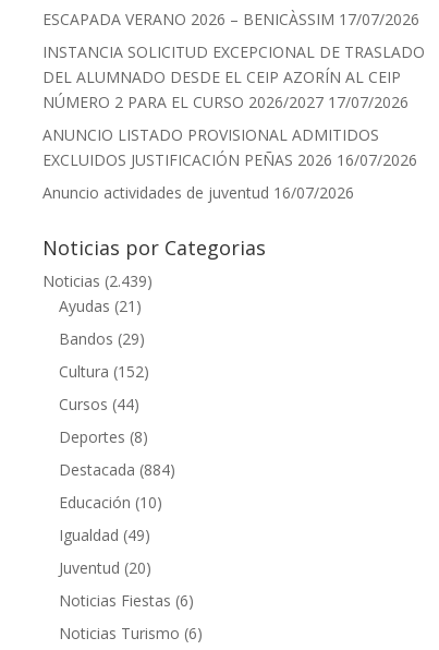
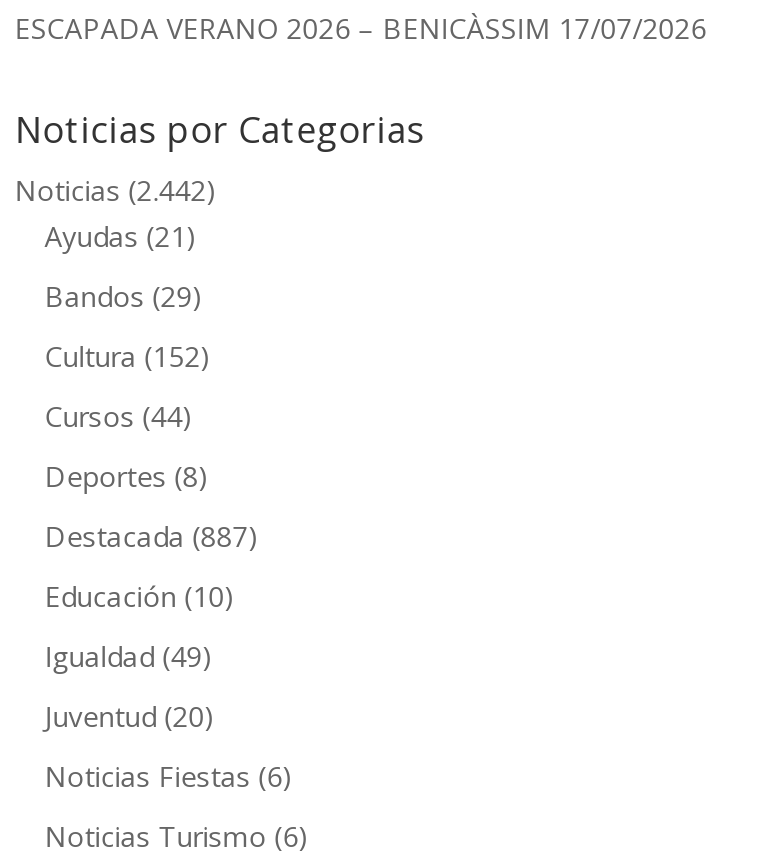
[42,42,425,203] INSTANCIA SOLICITUD EXCEPCIONAL DE TRASLADO | DEL ALUMNADO DESDE EL CEIP AZORÍN AL CEIP | NÚMERO 2 PARA EL CURSO 2026/2027 17/07/2026 | ANUNCIO LISTADO PROVISIONAL ADMITIDOS | EXCLUIDOS JUSTIFICACIÓN PEÑAS 2026 16/07/2026 | Anuncio actividades de juventud 16/07/2026 -> none
[42,271,152,292] Noticias (2.439) -> [15,172,217,210] Noticias (2.442)
[59,460,175,480] Destacada (884) -> [45,518,259,556] Destacada (887)

